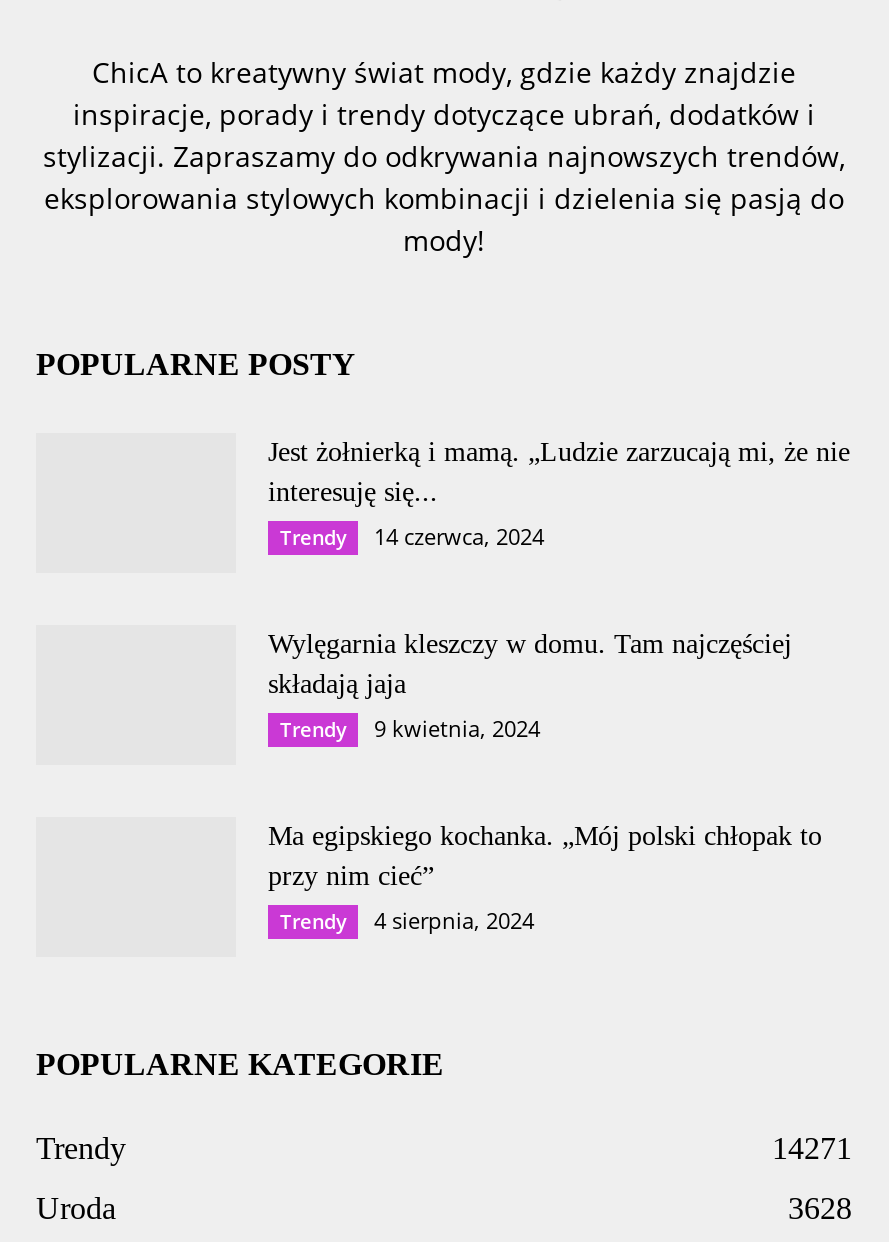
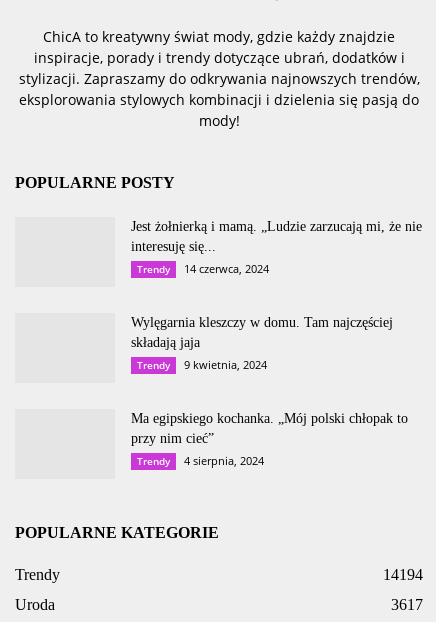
[772,1131,852,1165] 14271 -> [383,566,423,583] 14194
[788,1191,852,1225] 3628 -> [391,596,423,613] 3617

